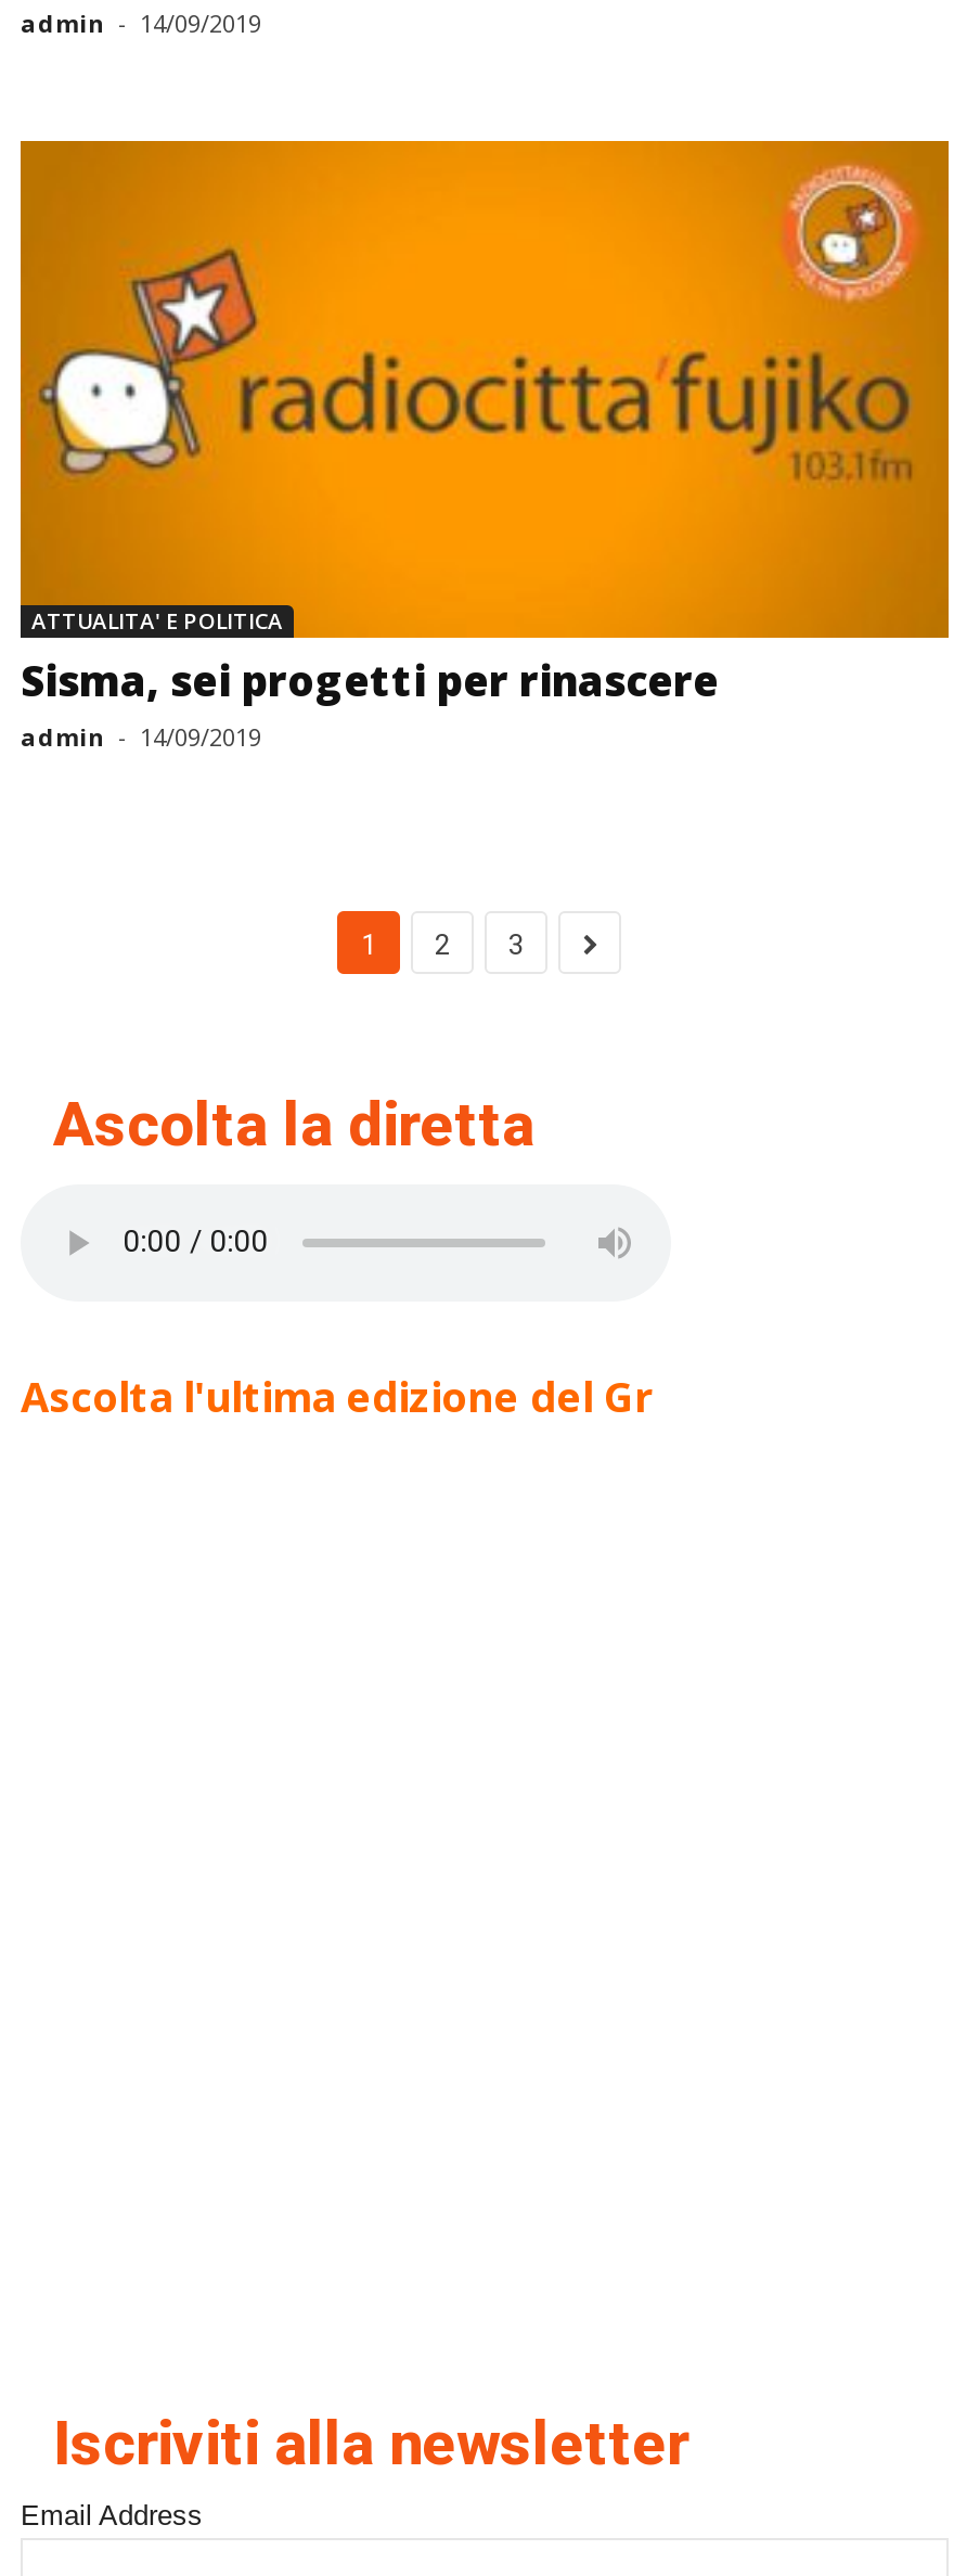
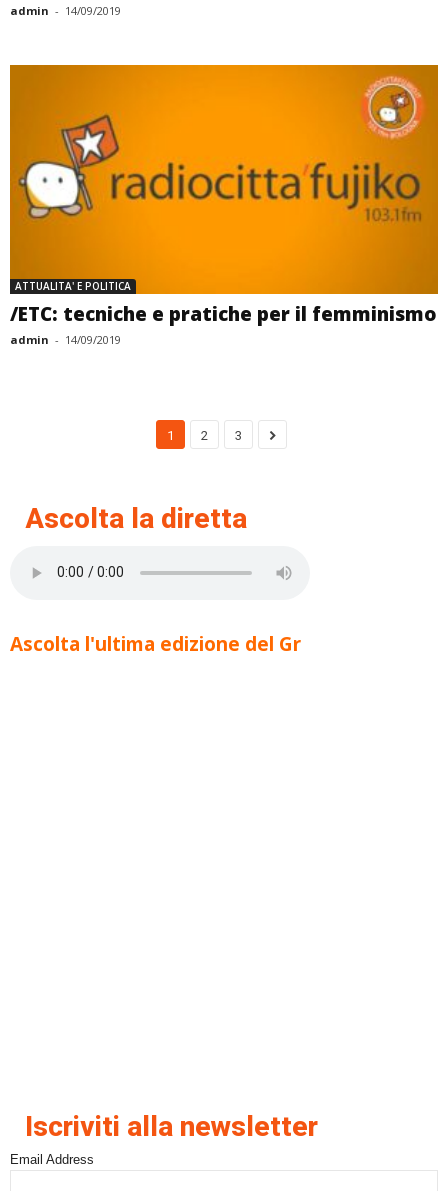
[21,652,719,709] Sisma, sei progetti per rinascere -> [10,301,437,327] /ETC: tecniche e pratiche per il femminismo

